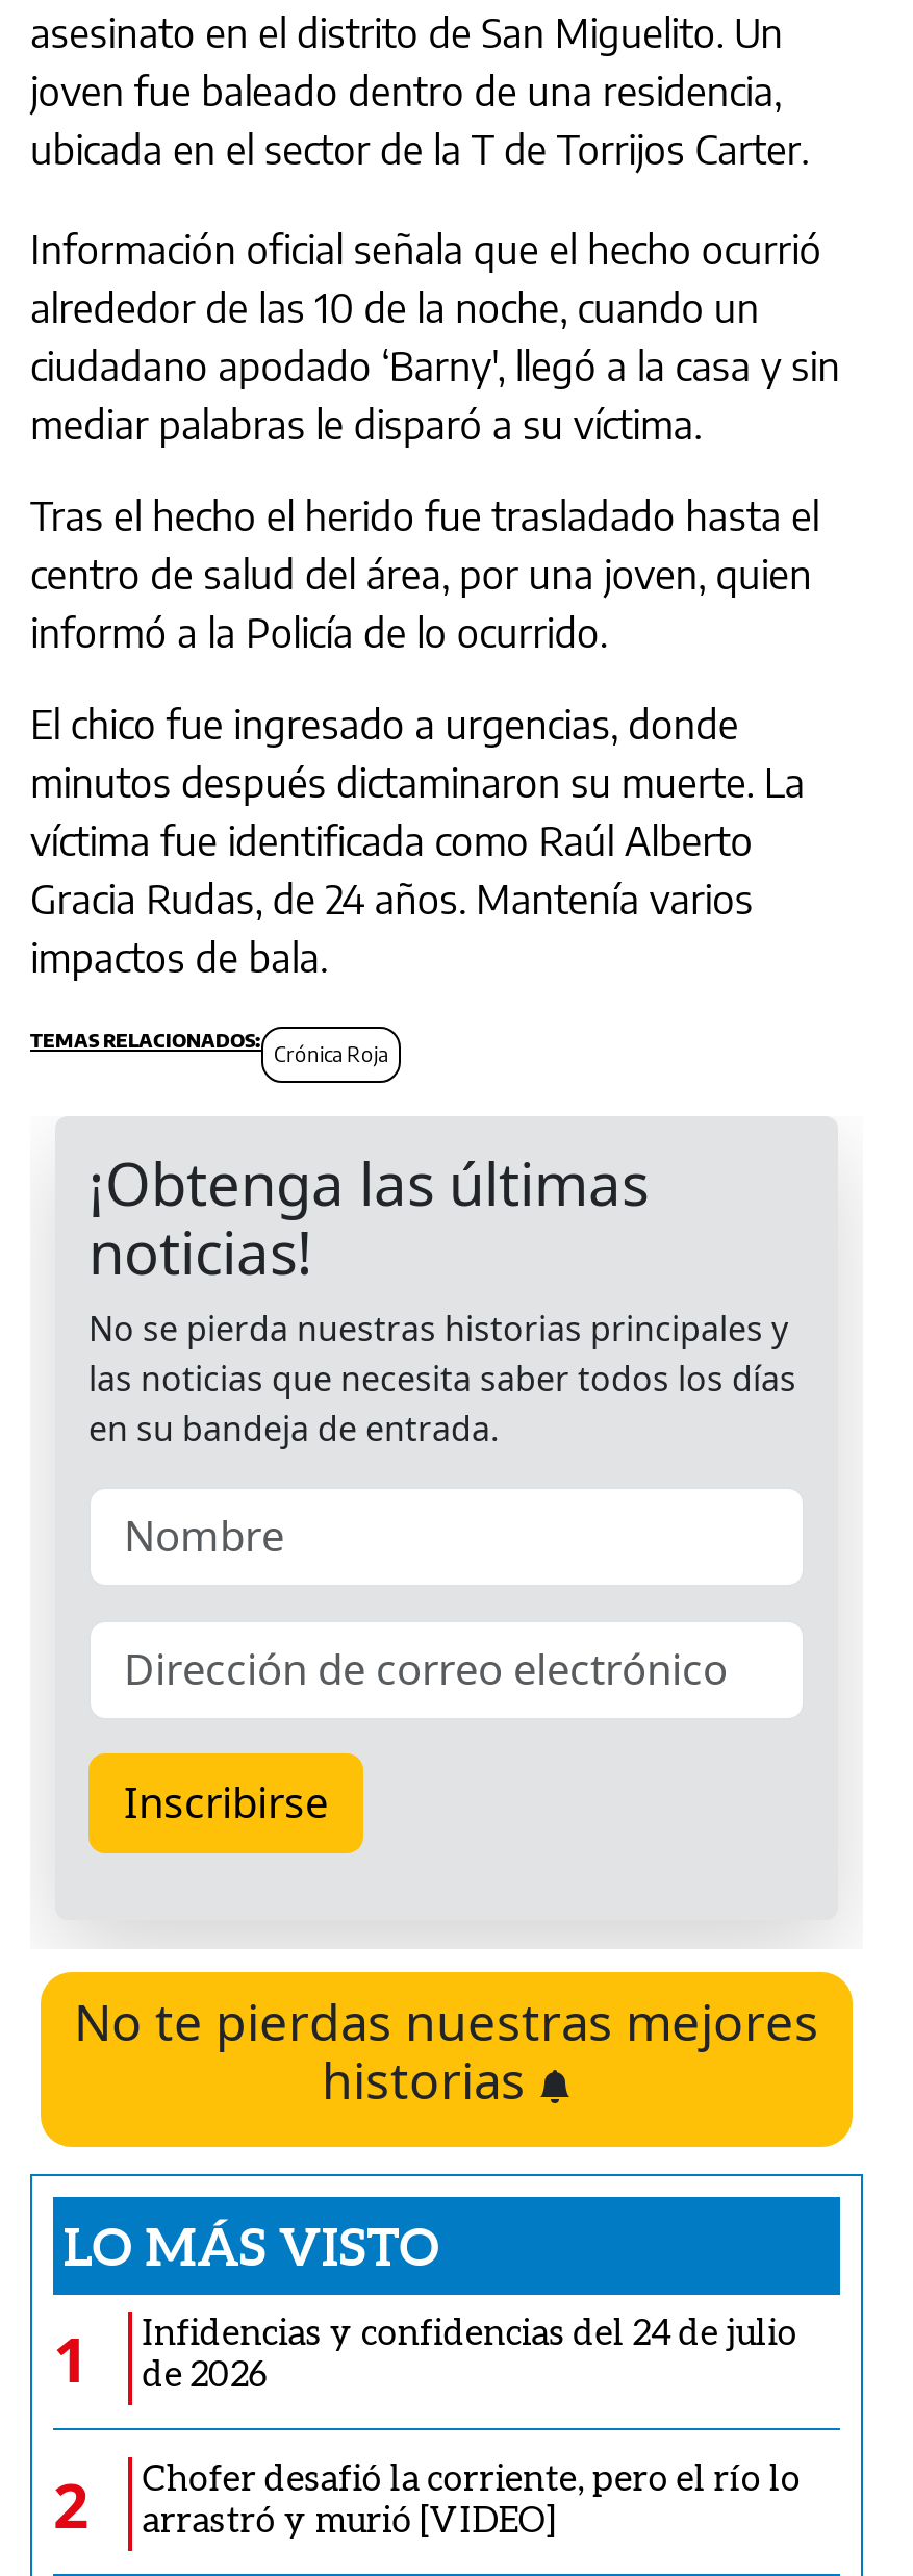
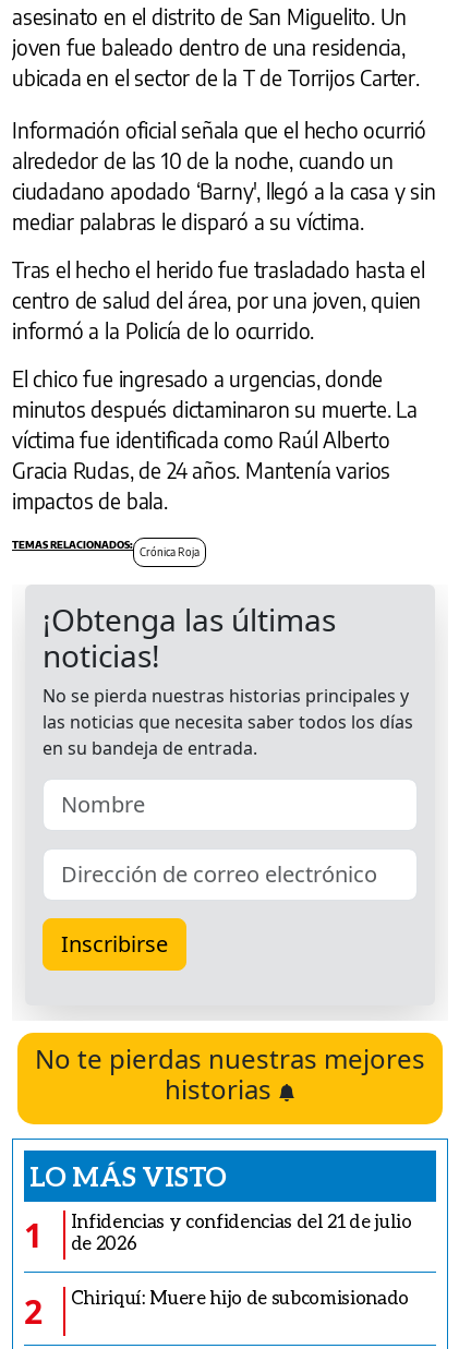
[142,2309,797,2353] Infidencias y confidencias del 24 de julio -> [71,1209,412,1232] Infidencias y confidencias del 21 de julio
[142,2455,801,2541] Chofer desafió la corriente, pero el río lo | arrastró y murió [VIDEO] -> [71,1286,409,1309] Chiriquí: Muere hijo de subcomisionado

